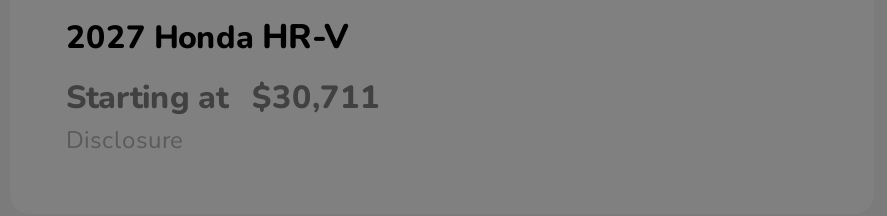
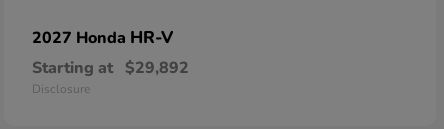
[66,76,380,120] Starting at $30,711 -> [32,57,189,79] Starting at $29,892

